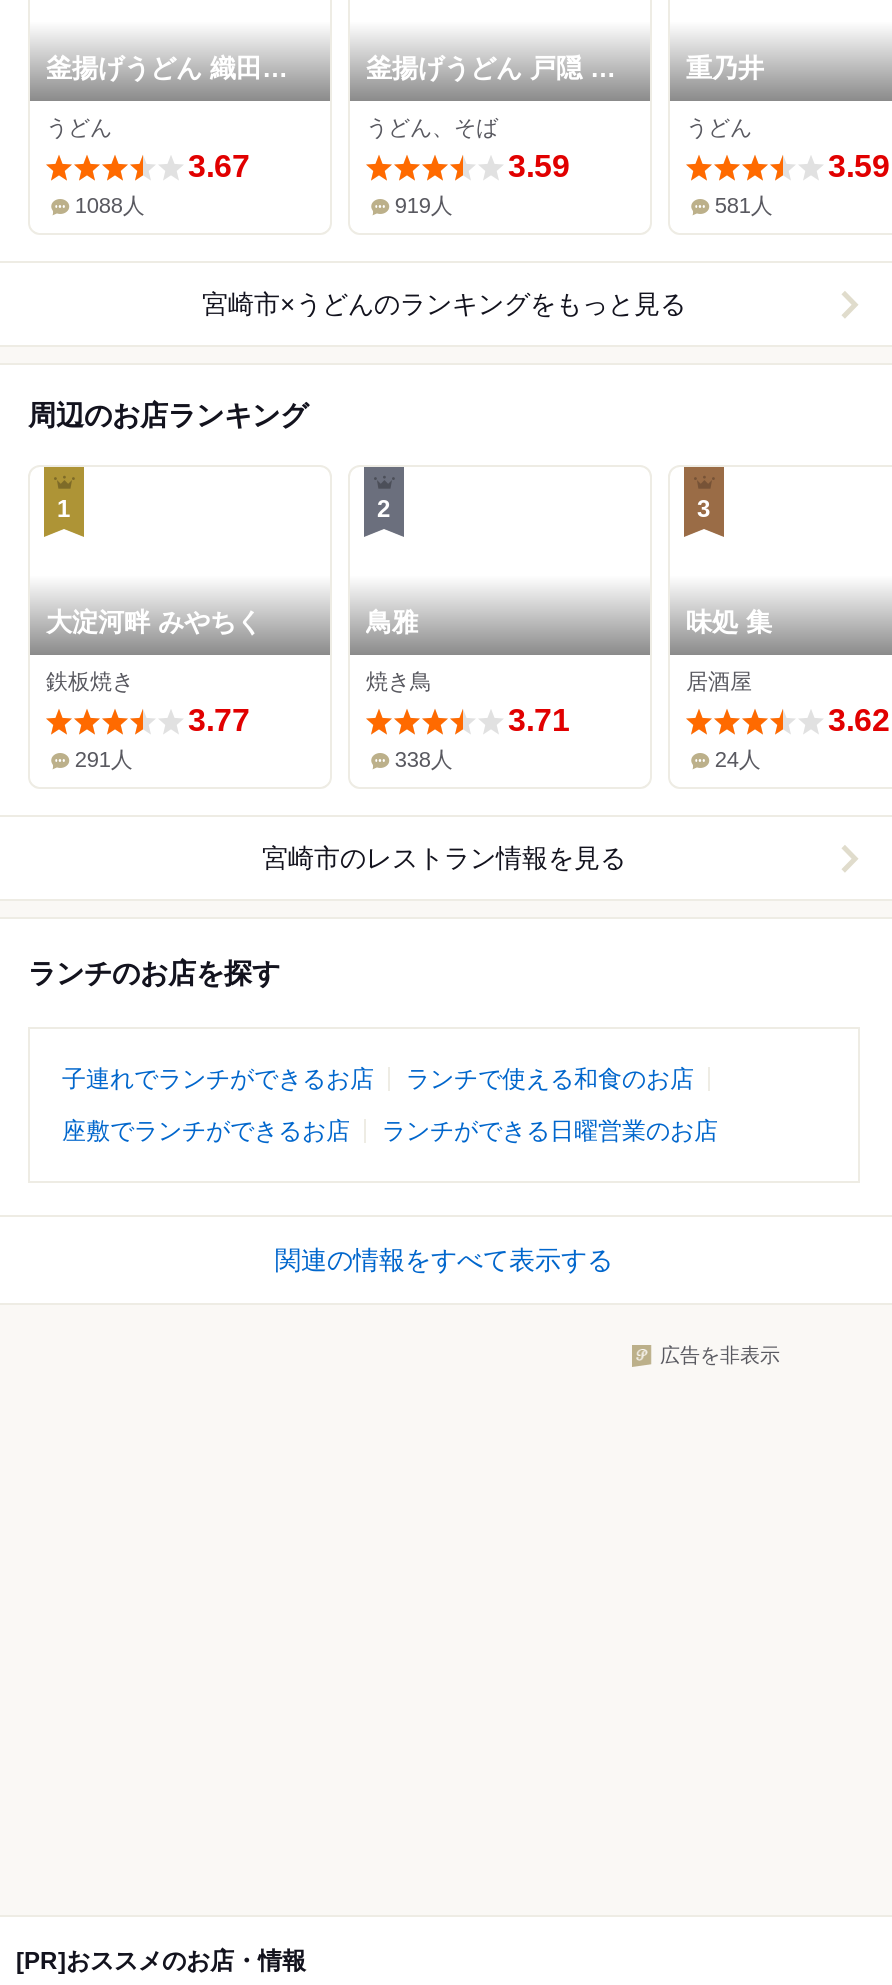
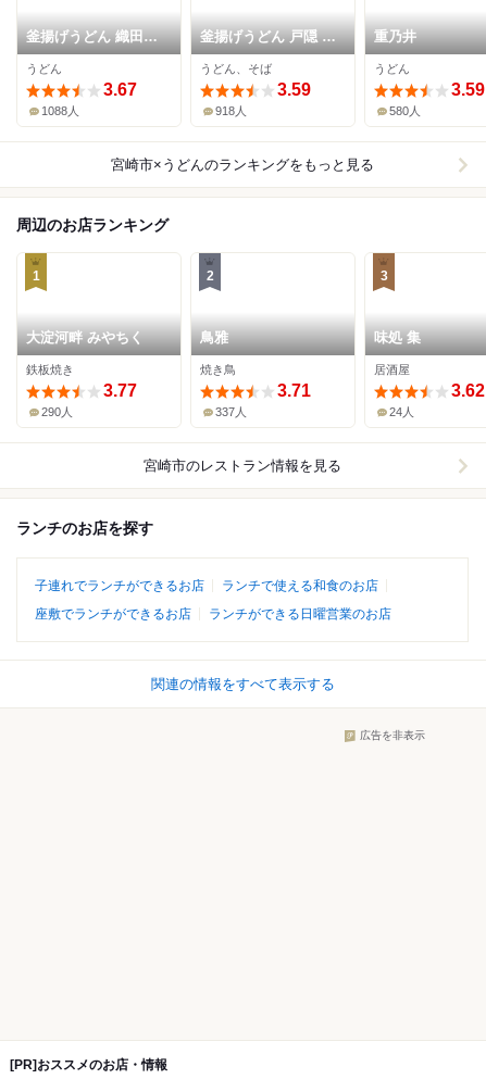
[395,193,453,217] 919人 -> [216,104,247,117] 918人
[715,193,773,217] 581人 -> [390,104,421,117] 580人
[75,747,133,771] 291人 -> [42,405,73,418] 290人
[395,747,453,771] 338人 -> [216,405,247,418] 337人

